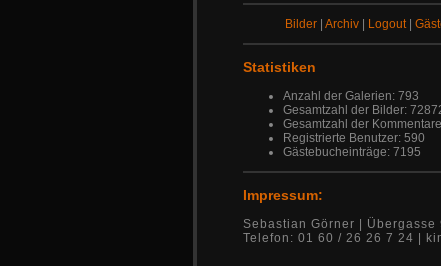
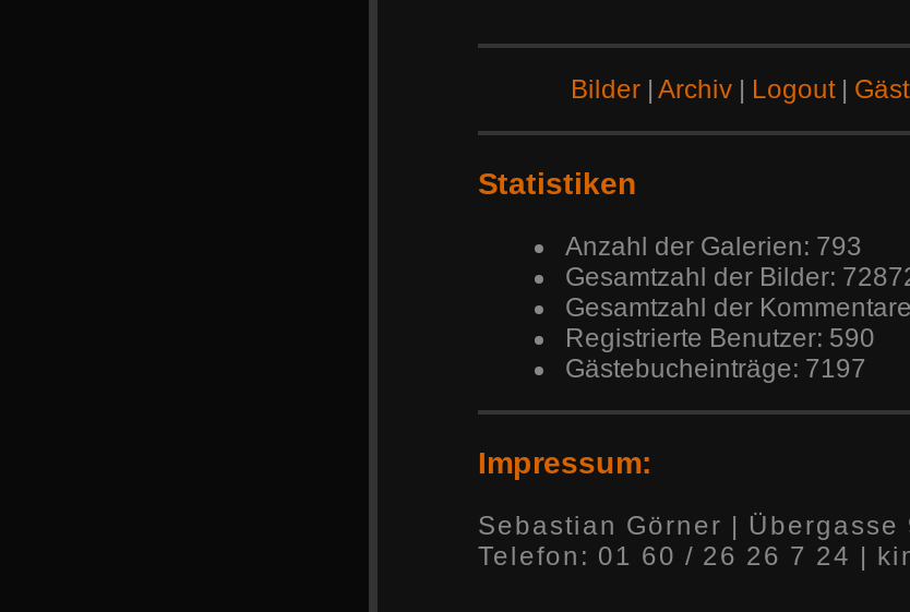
[283,145,421,159] Gästebucheinträge: 7195 -> [565,354,866,384] Gästebucheinträge: 7197

